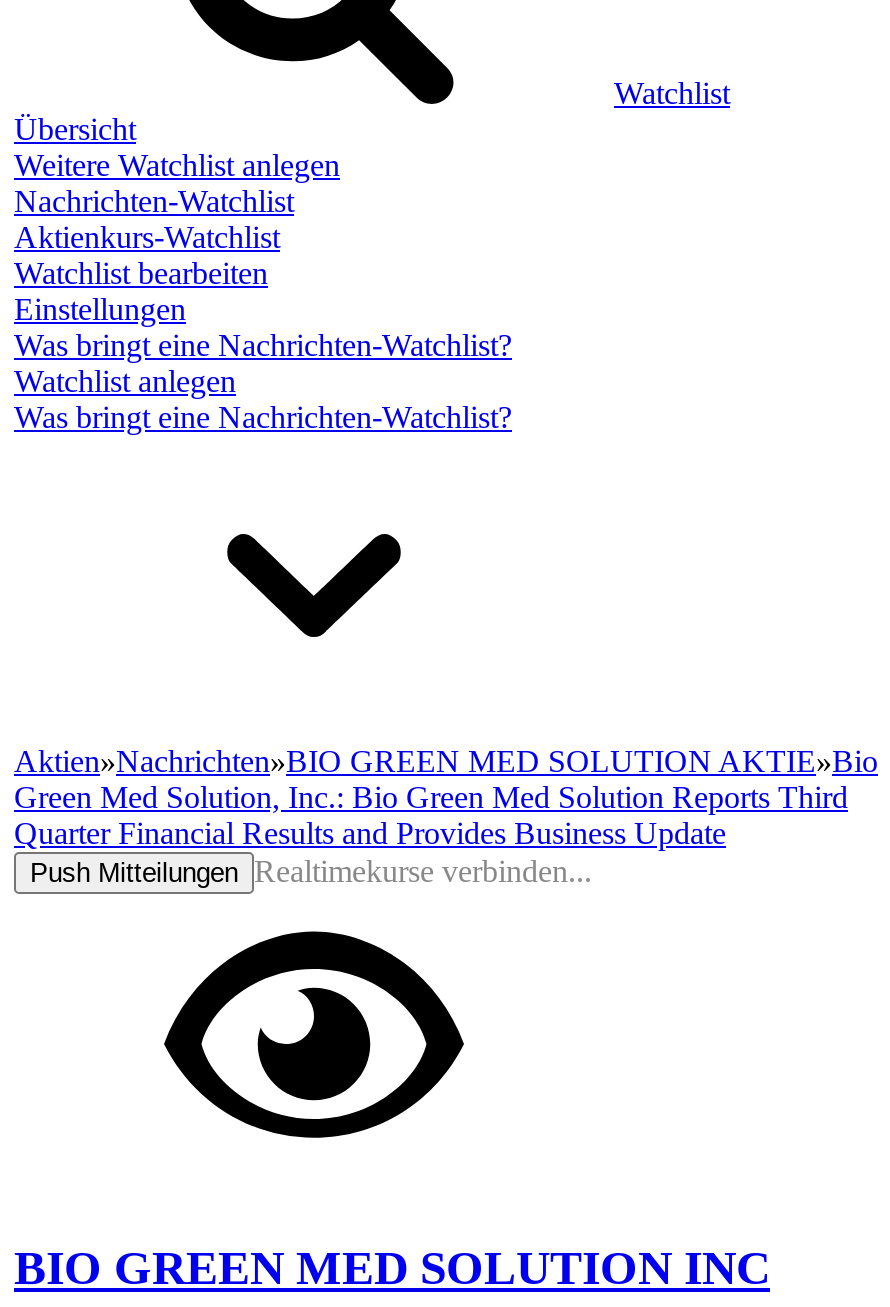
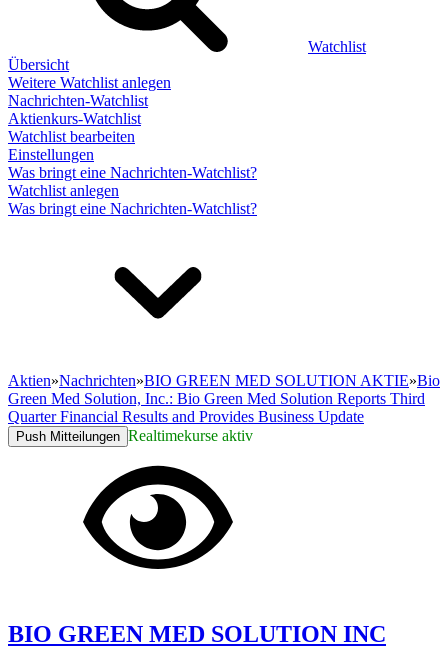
[30,854,592,888] Push Mitteilungen Realtimekurse verbinden... -> [16,427,253,444] Push Mitteilungen Realtimekurse aktiv

